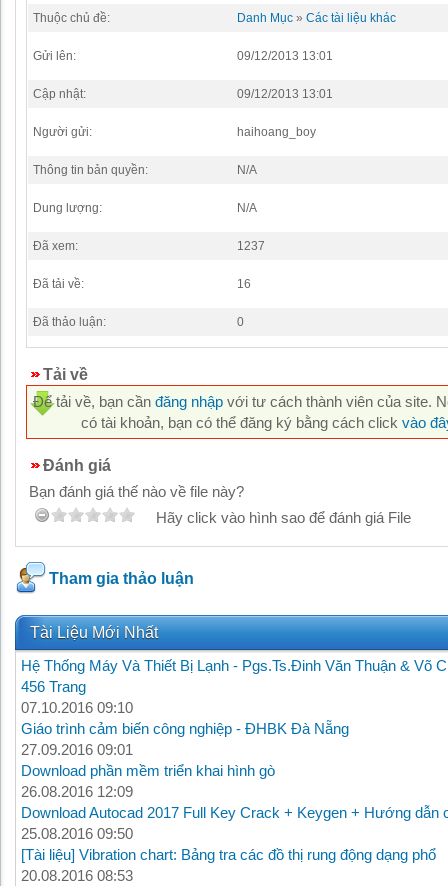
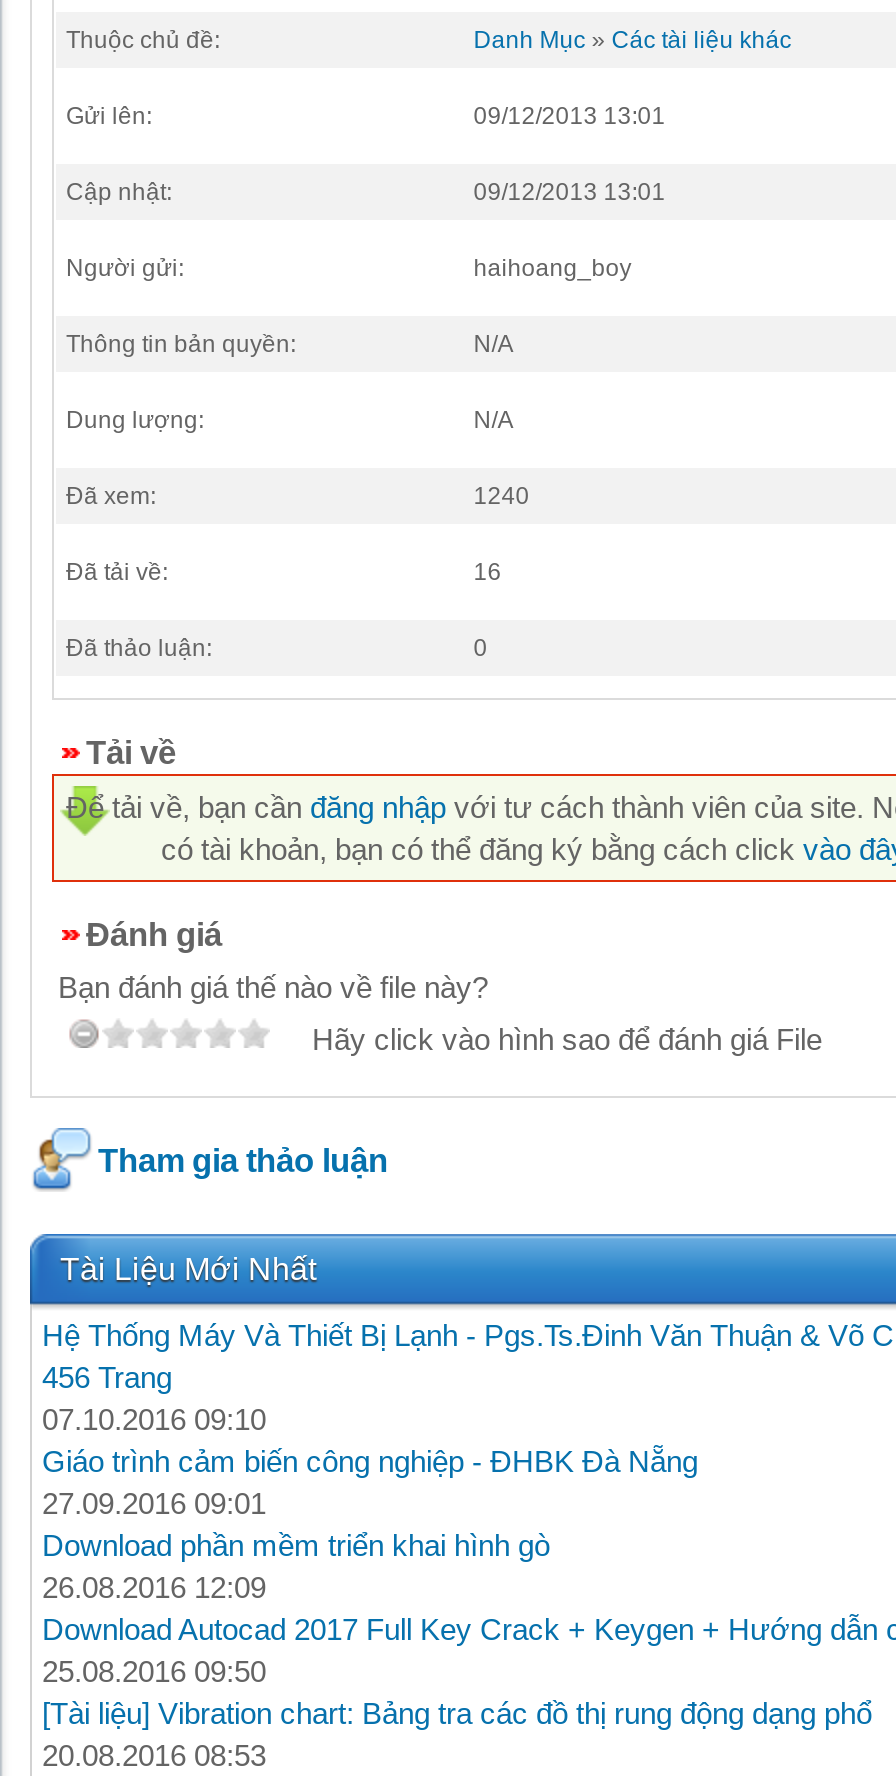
[237,239,265,253] 1237 -> [474,482,530,510] 1240

